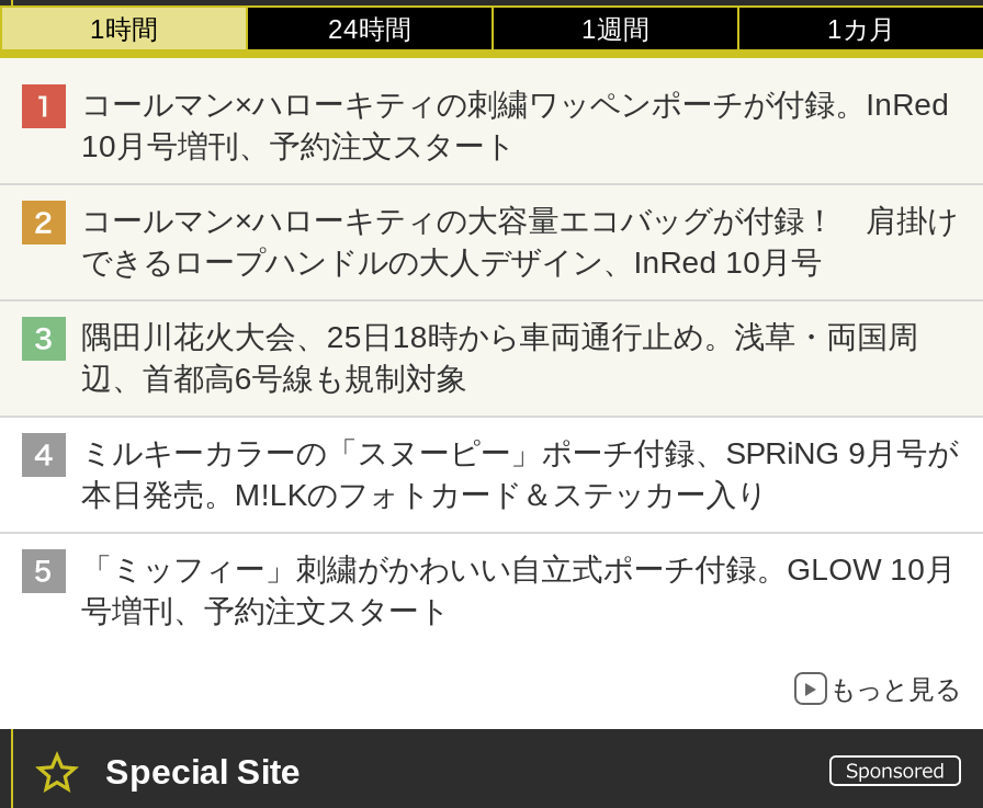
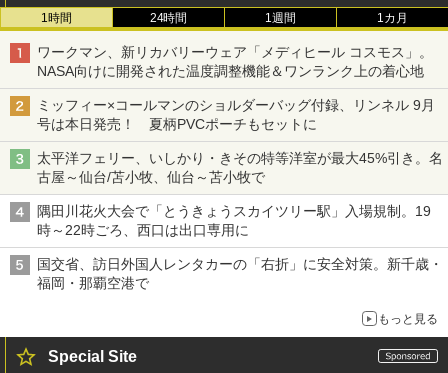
[81,86,949,162] コールマン×ハローキティの刺繍ワッペンポーチが付録。InRed | 10月号増刊、予約注文スタート -> [37,44,433,79] ワークマン、新リカバリーウェア「メディヒール コスモス」。 | NASA向けに開発された温度調整機能＆ワンランク上の着心地
[81,202,958,279] コールマン×ハローキティの大容量エコバッグが付録！ 肩掛け | できるロープハンドルの大人デザイン、InRed 10月号 -> [37,97,435,132] ミッフィー×コールマンのショルダーバッグ付録、リンネル 9月 | 号は本日発売！ 夏柄PVCポーチもセットに
[81,318,918,395] 隅田川花火大会、25日18時から車両通行止め。浅草・両国周 | 辺、首都高6号線も規制対象 -> [37,150,443,185] 太平洋フェリー、いしかり・きその特等洋室が最大45%引き。名 | 古屋～仙台/苫小牧、仙台～苫小牧で
[81,434,958,511] ミルキーカラーの「スヌーピー」ポーチ付録、SPRiNG 9月号が | 本日発売。M!LKのフォトカード＆ステッカー入り -> [37,203,431,238] 隅田川花火大会で「とうきょうスカイツリー駅」入場規制。19 | 時～22時ごろ、西口は出口専用に
[81,551,956,627] 「ミッフィー」刺繍がかわいい自立式ポーチ付録。GLOW 10月 | 号増刊、予約注文スタート -> [37,256,443,291] 国交省、訪日外国人レンタカーの「右折」に安全対策。新千歳・ | 福岡・那覇空港で

